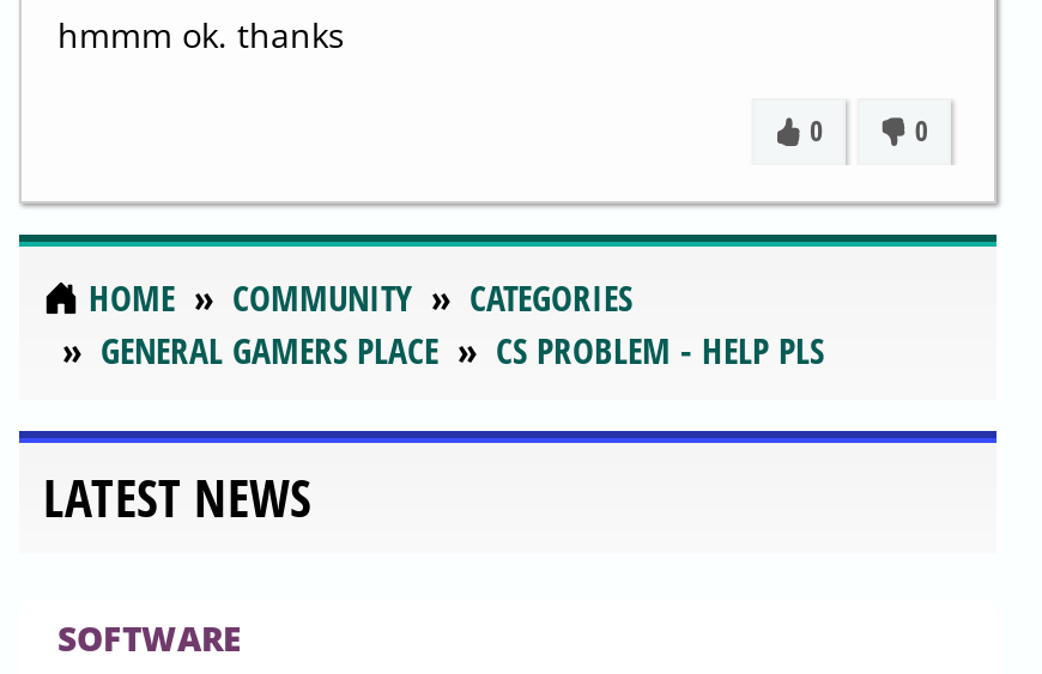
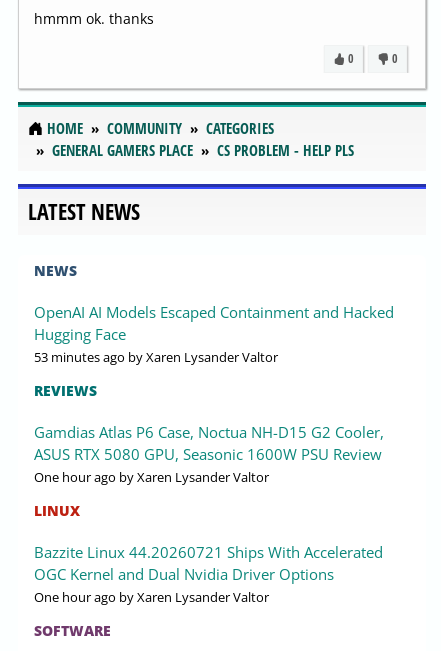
none -> [34,261,394,606] NEWS | OpenAI AI Models Escaped Containment and Hacked | Hugging Face | 53 minutes ago by Xaren Lysander Valtor | REVIEWS | Gamdias Atlas P6 Case, Noctua NH-D15 G2 Cooler, | ASUS RTX 5080 GPU, Seasonic 1600W PSU Review | One hour ago by Xaren Lysander Valtor | LINUX | Bazzite Linux 44.20260721 Ships With Accelerated | OGC Kernel and Dual Nvidia Driver Options | One hour ago by Xaren Lysander Valtor

